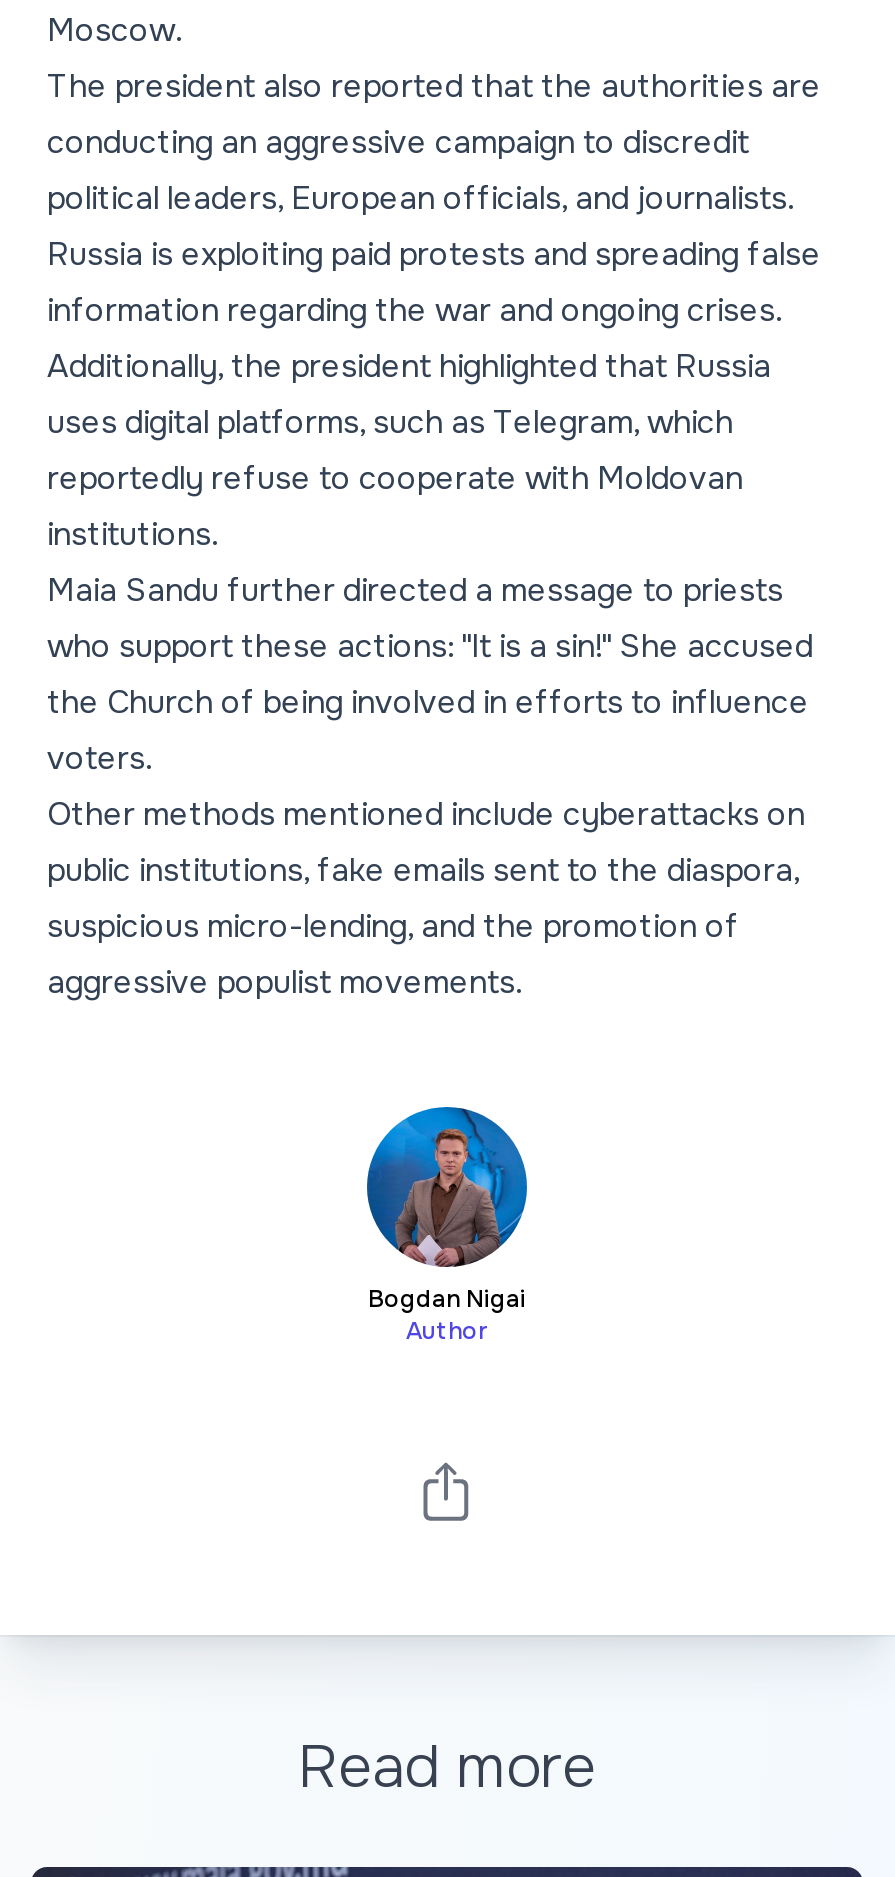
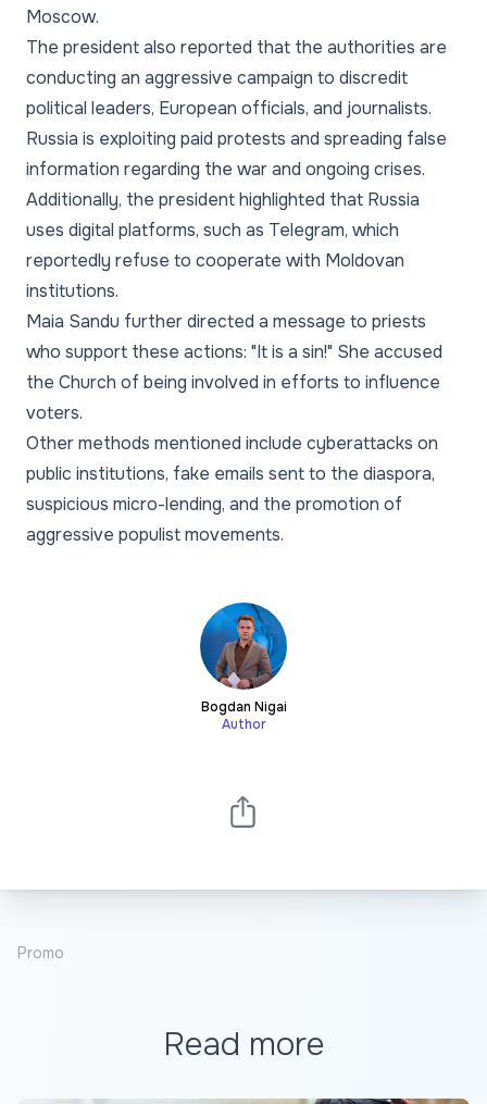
none -> [17,943,64,962] Promo

